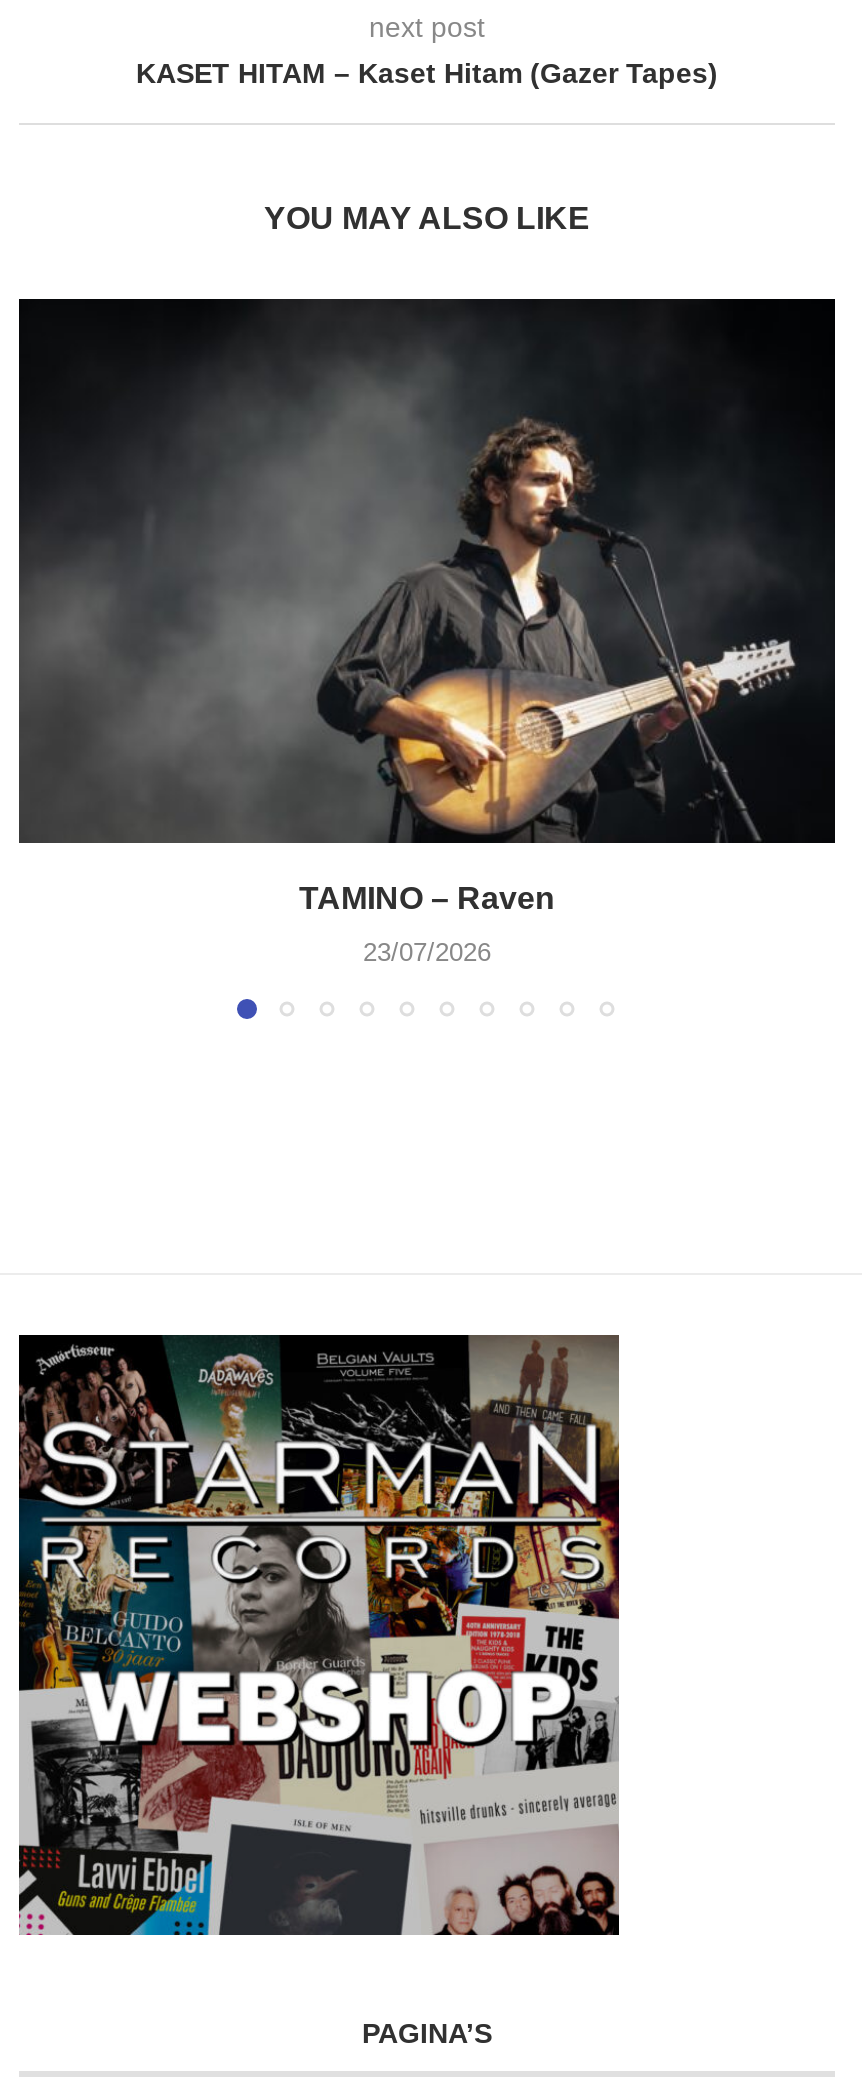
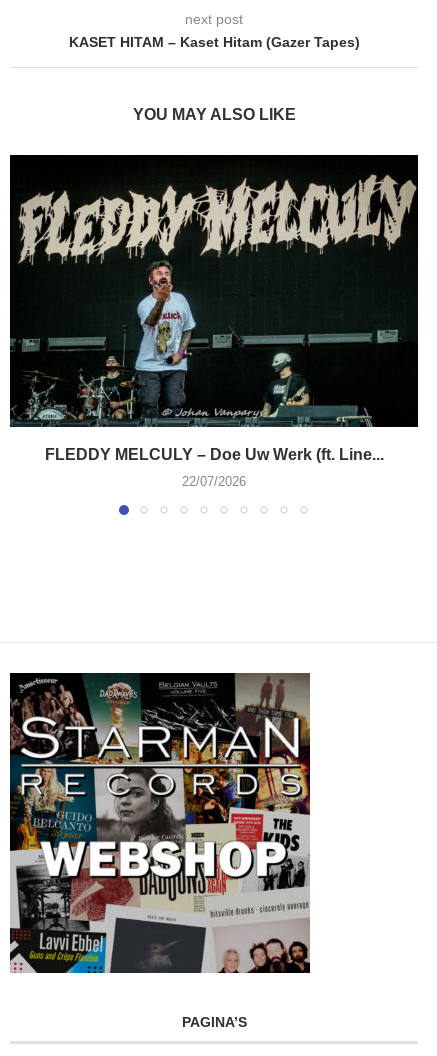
[19,301,833,915] [image] | TAMINO – Raven -> [11,157,417,463] [image] | FLEDDY MELCULY – Doe Uw Werk (ft. Line...
[363,937,491,967] 23/07/2026 -> [182,474,246,489] 22/07/2026

